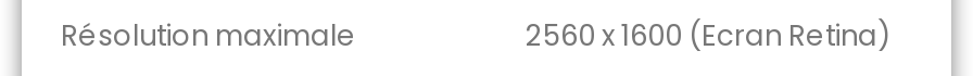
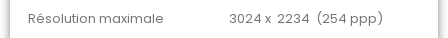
[526,14,890,55] 2560 x 1600 (Ecran Retina) -> [229,8,383,27] 3024 x 2234 (254 ppp)

